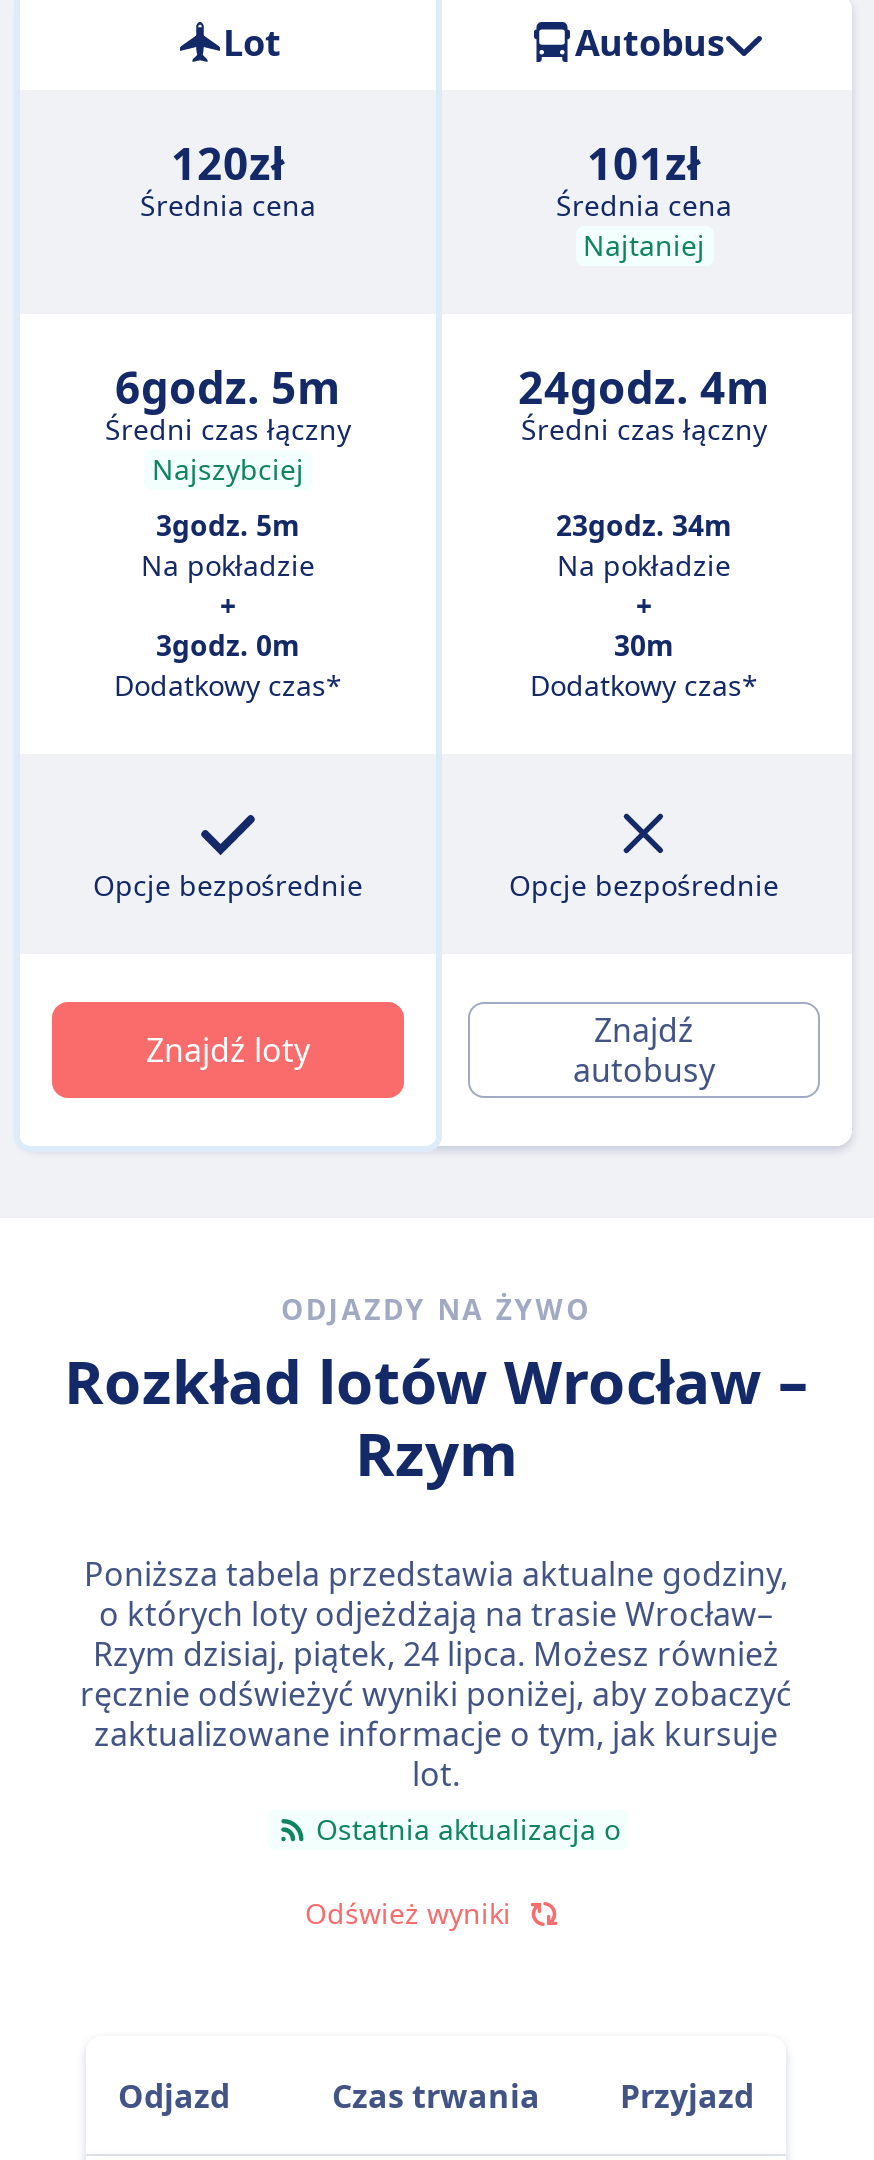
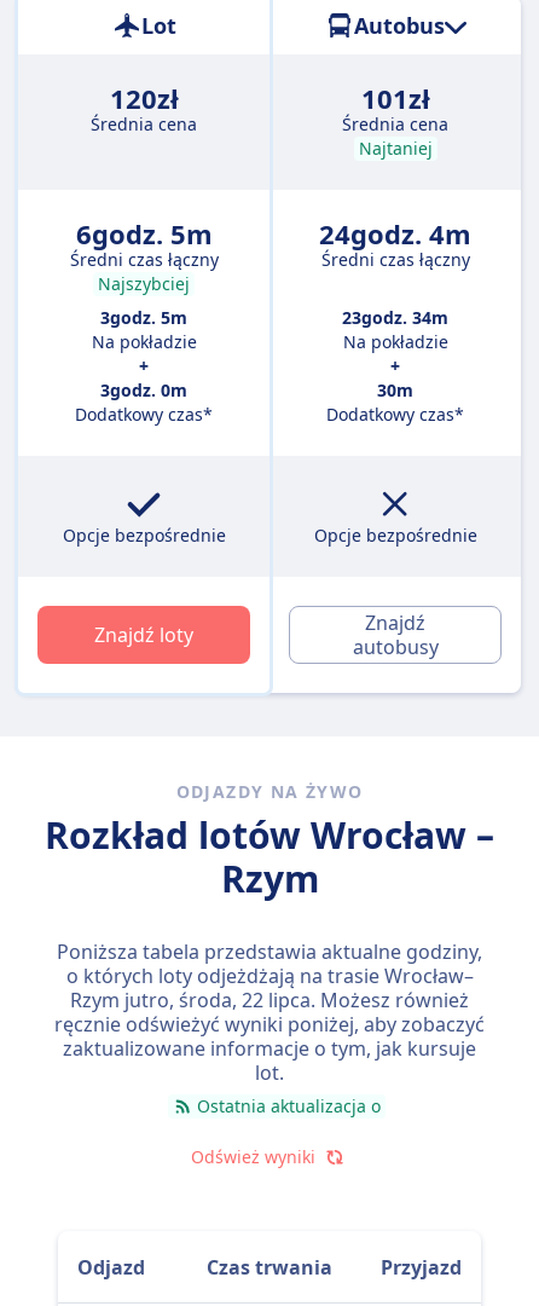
[93,1632,779,1676] Rzym dzisiaj, piątek, 24 lipca. Możesz również -> [70,987,469,1013] Rzym jutro, środa, 22 lipca. Możesz również

